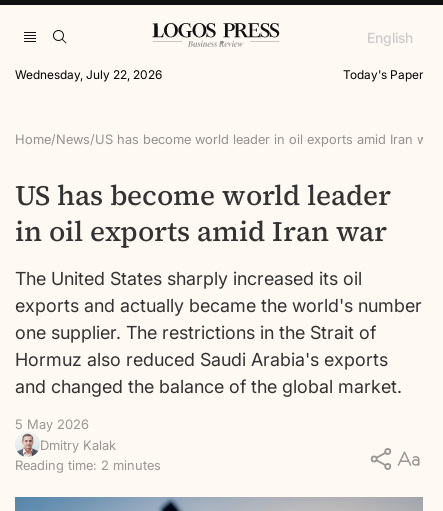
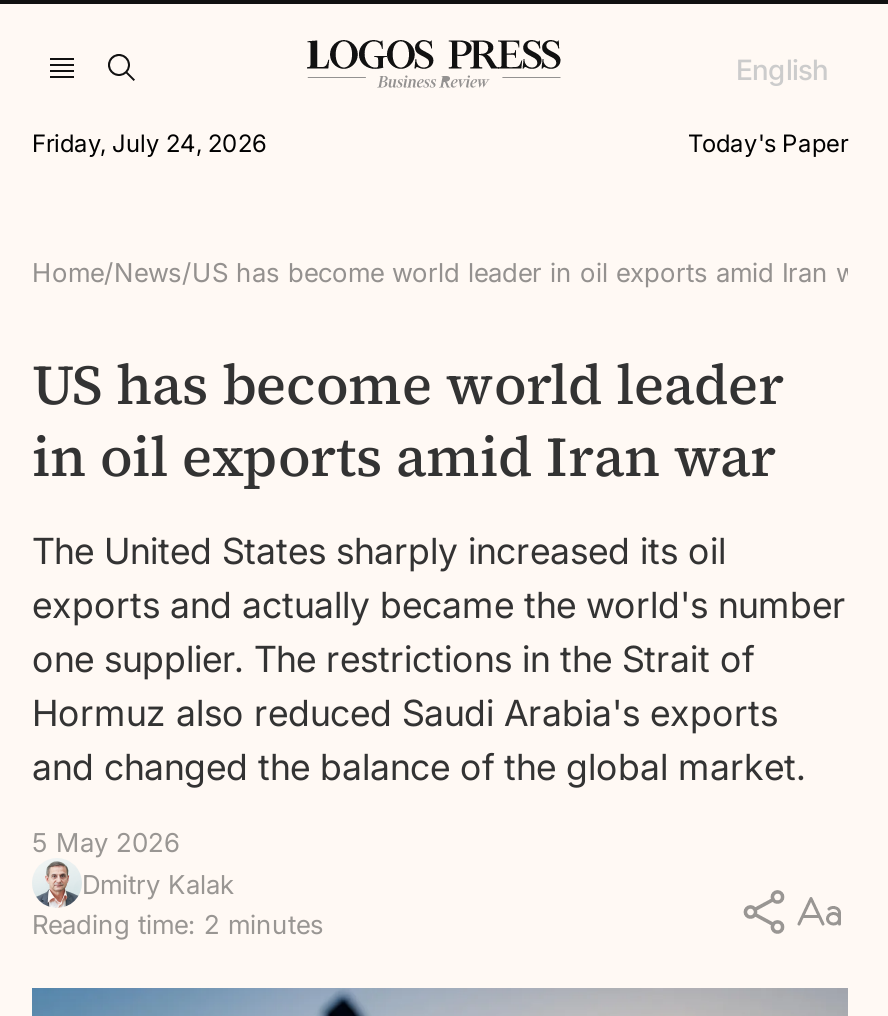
[15,67,162,82] Wednesday, July 22, 2026 -> [32,128,266,158] Friday, July 24, 2026

